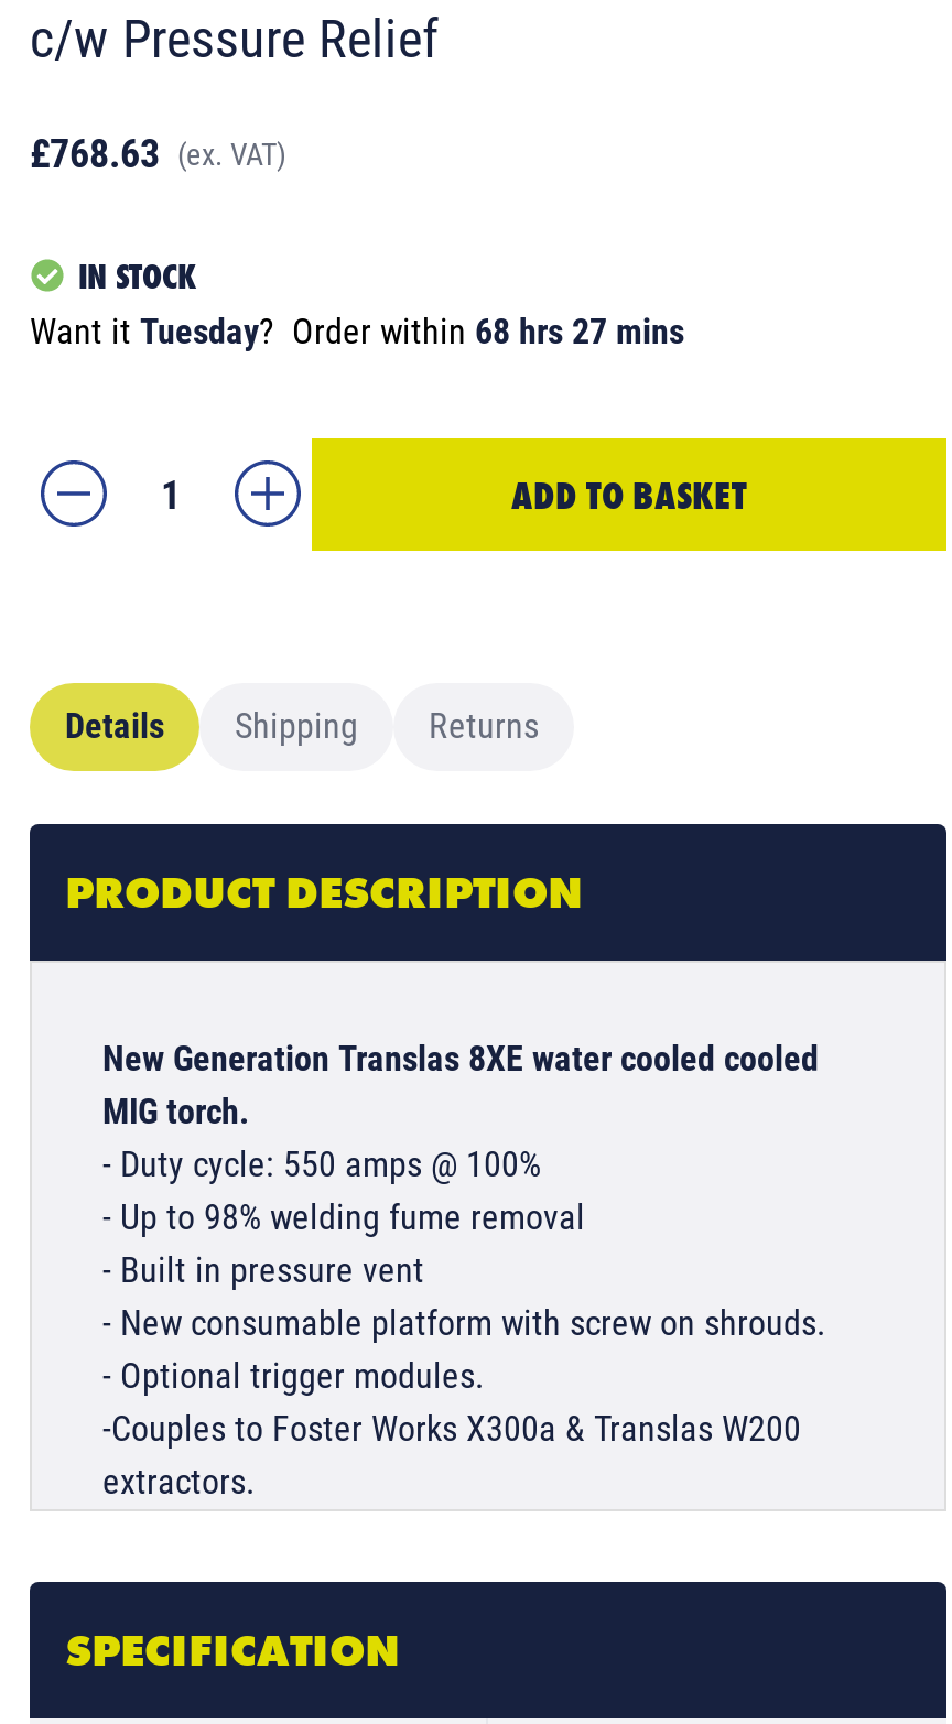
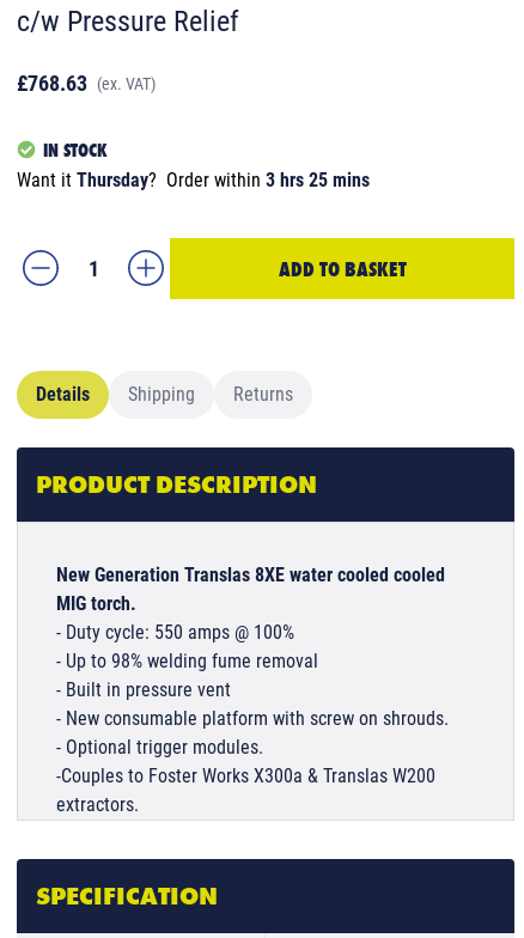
[30,311,684,353] Want it Tuesday? Order within 68 hrs 27 mins -> [17,169,370,192] Want it Thursday? Order within 3 hrs 25 mins

